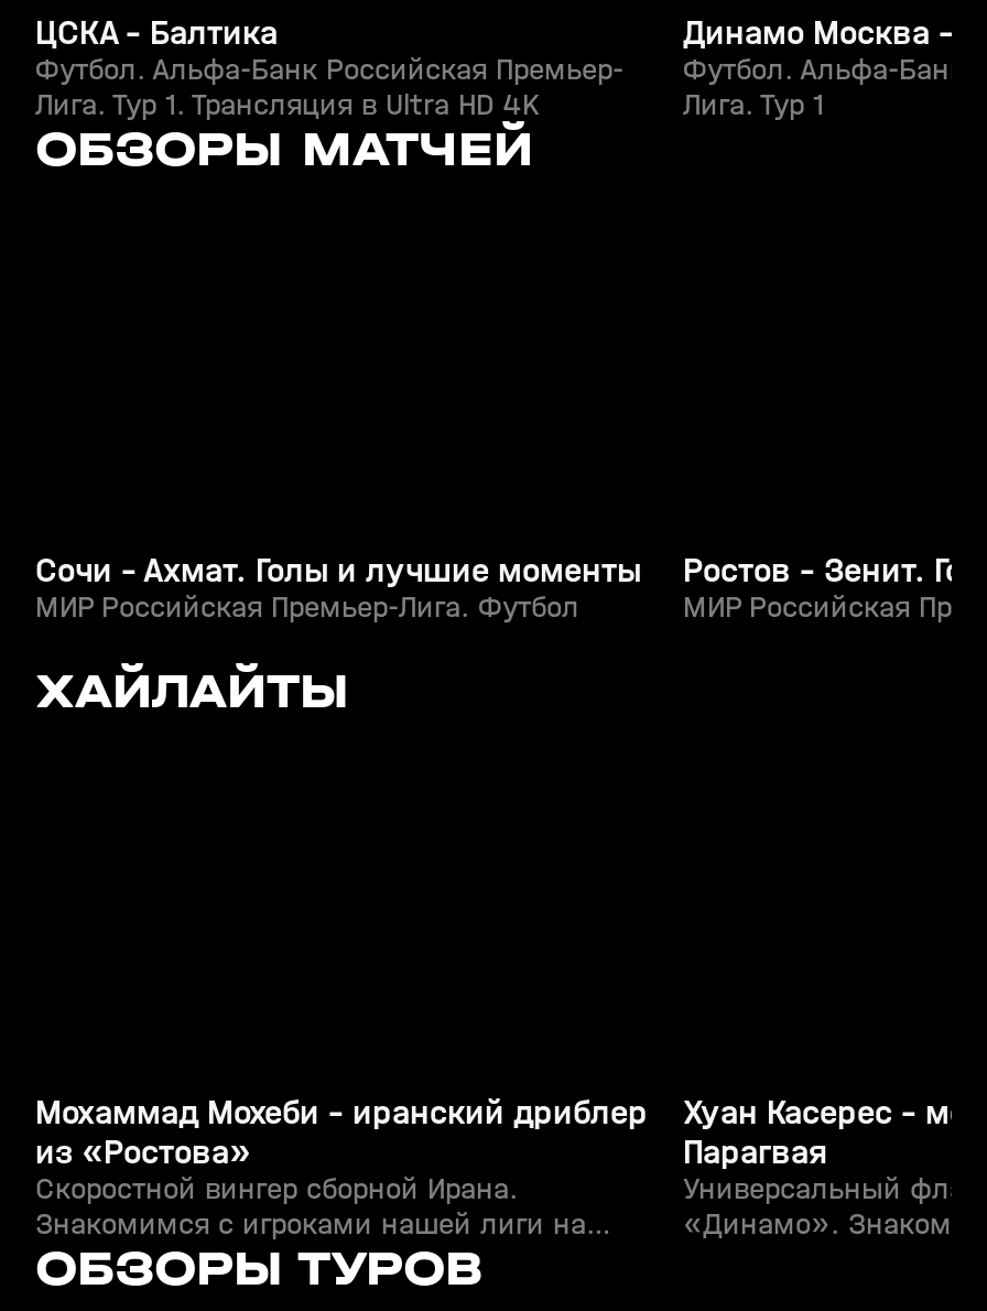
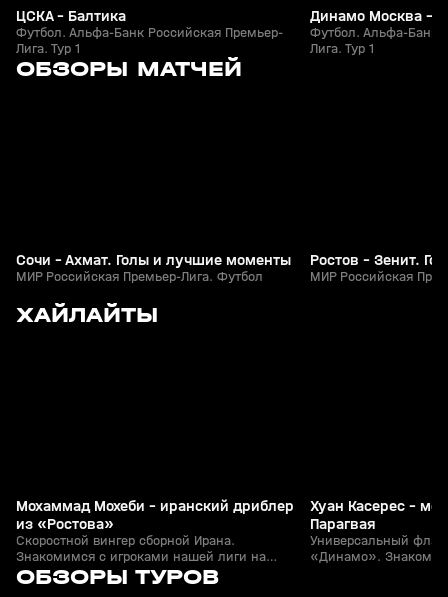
[35,86,540,123] Лига. Тур 1. Трансляция в Ultra HD 4K -> [16,40,80,57] Лига. Тур 1

